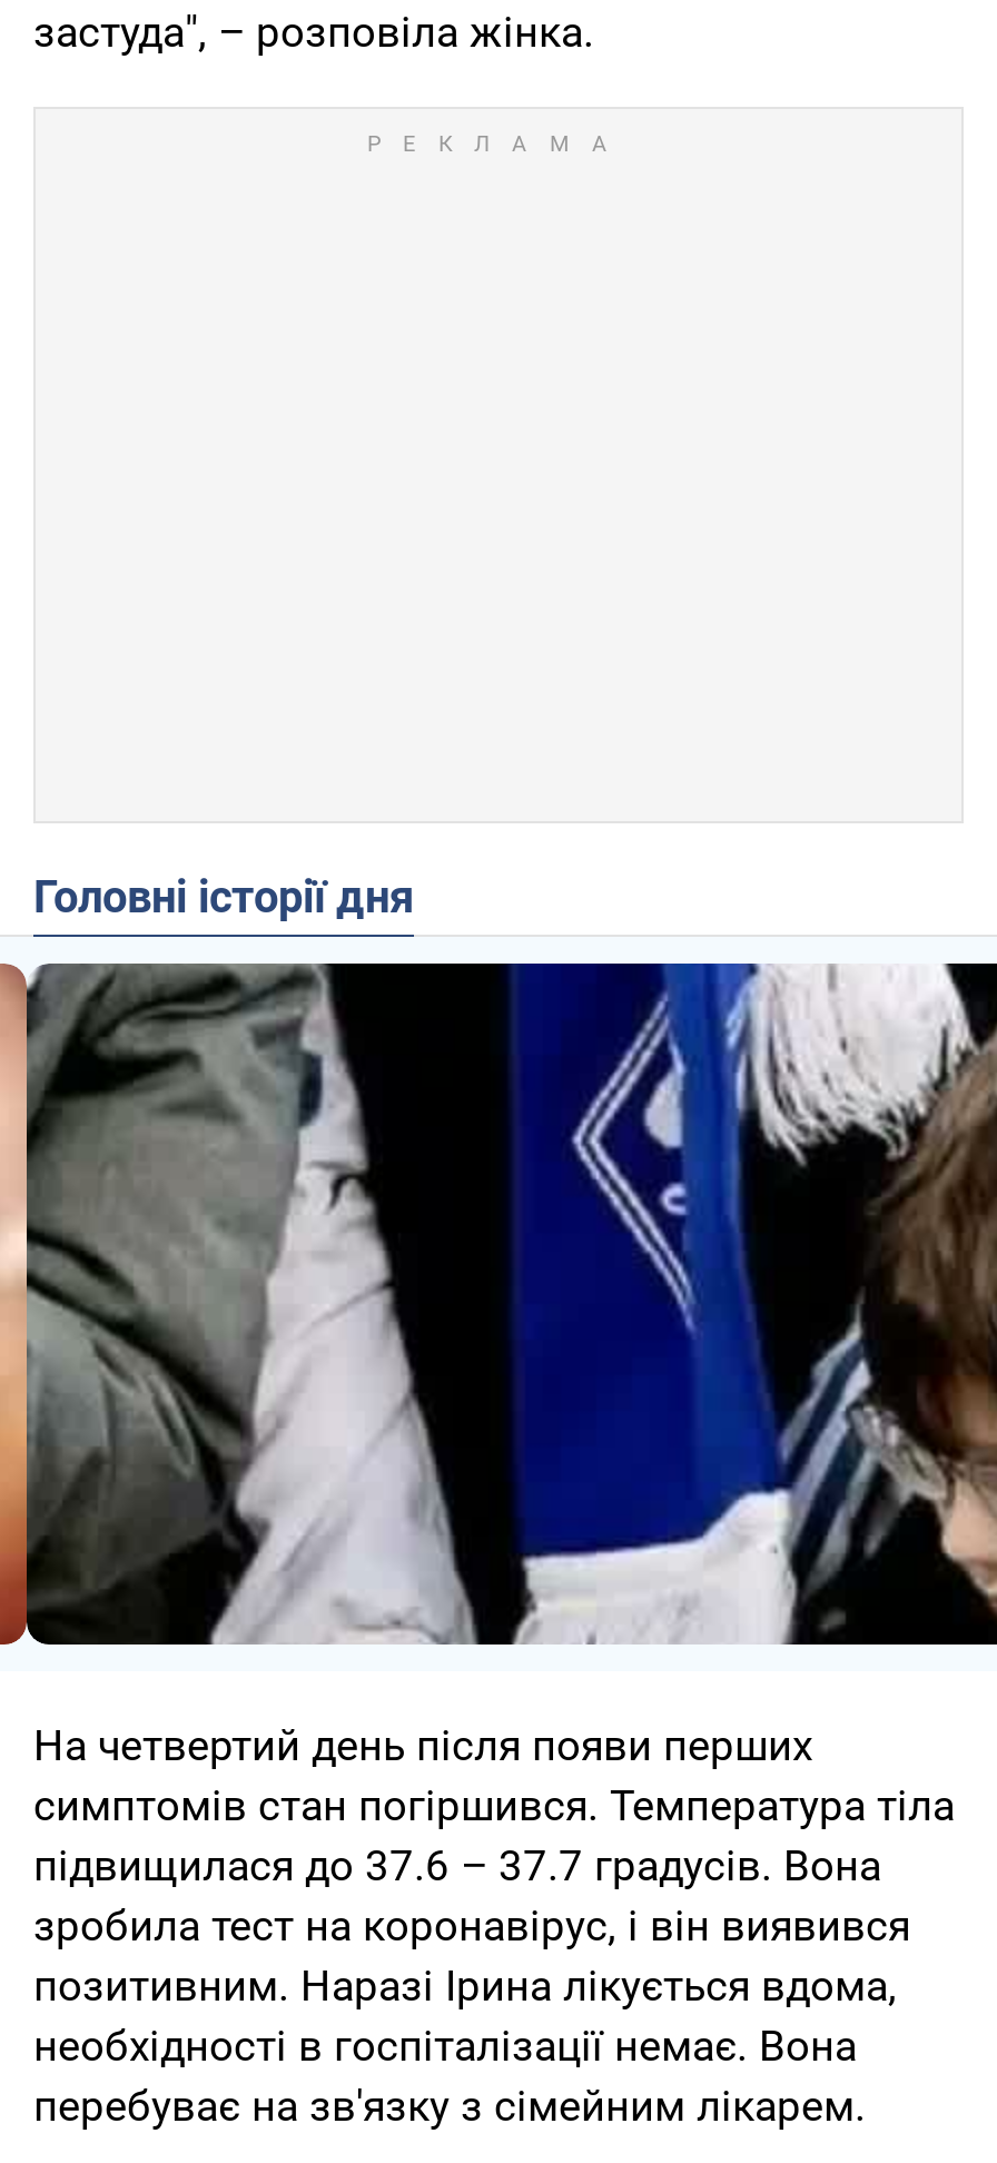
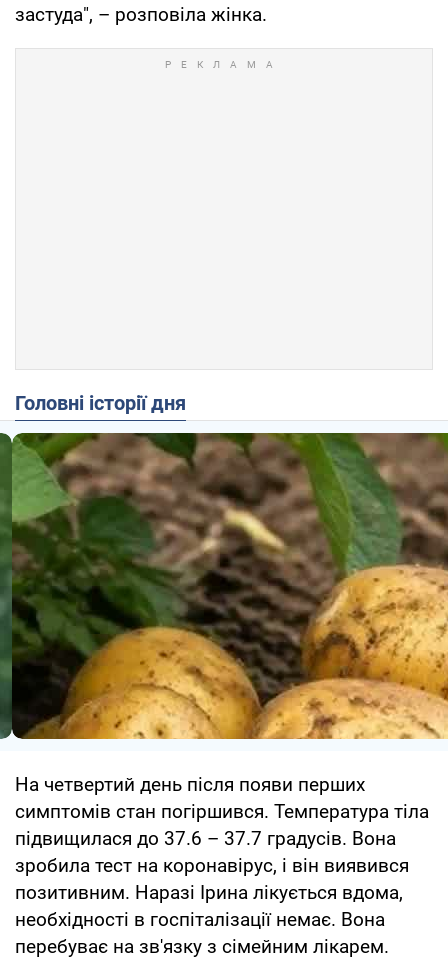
[7,961,990,1647] [image] -> [3,432,445,740] [image]

